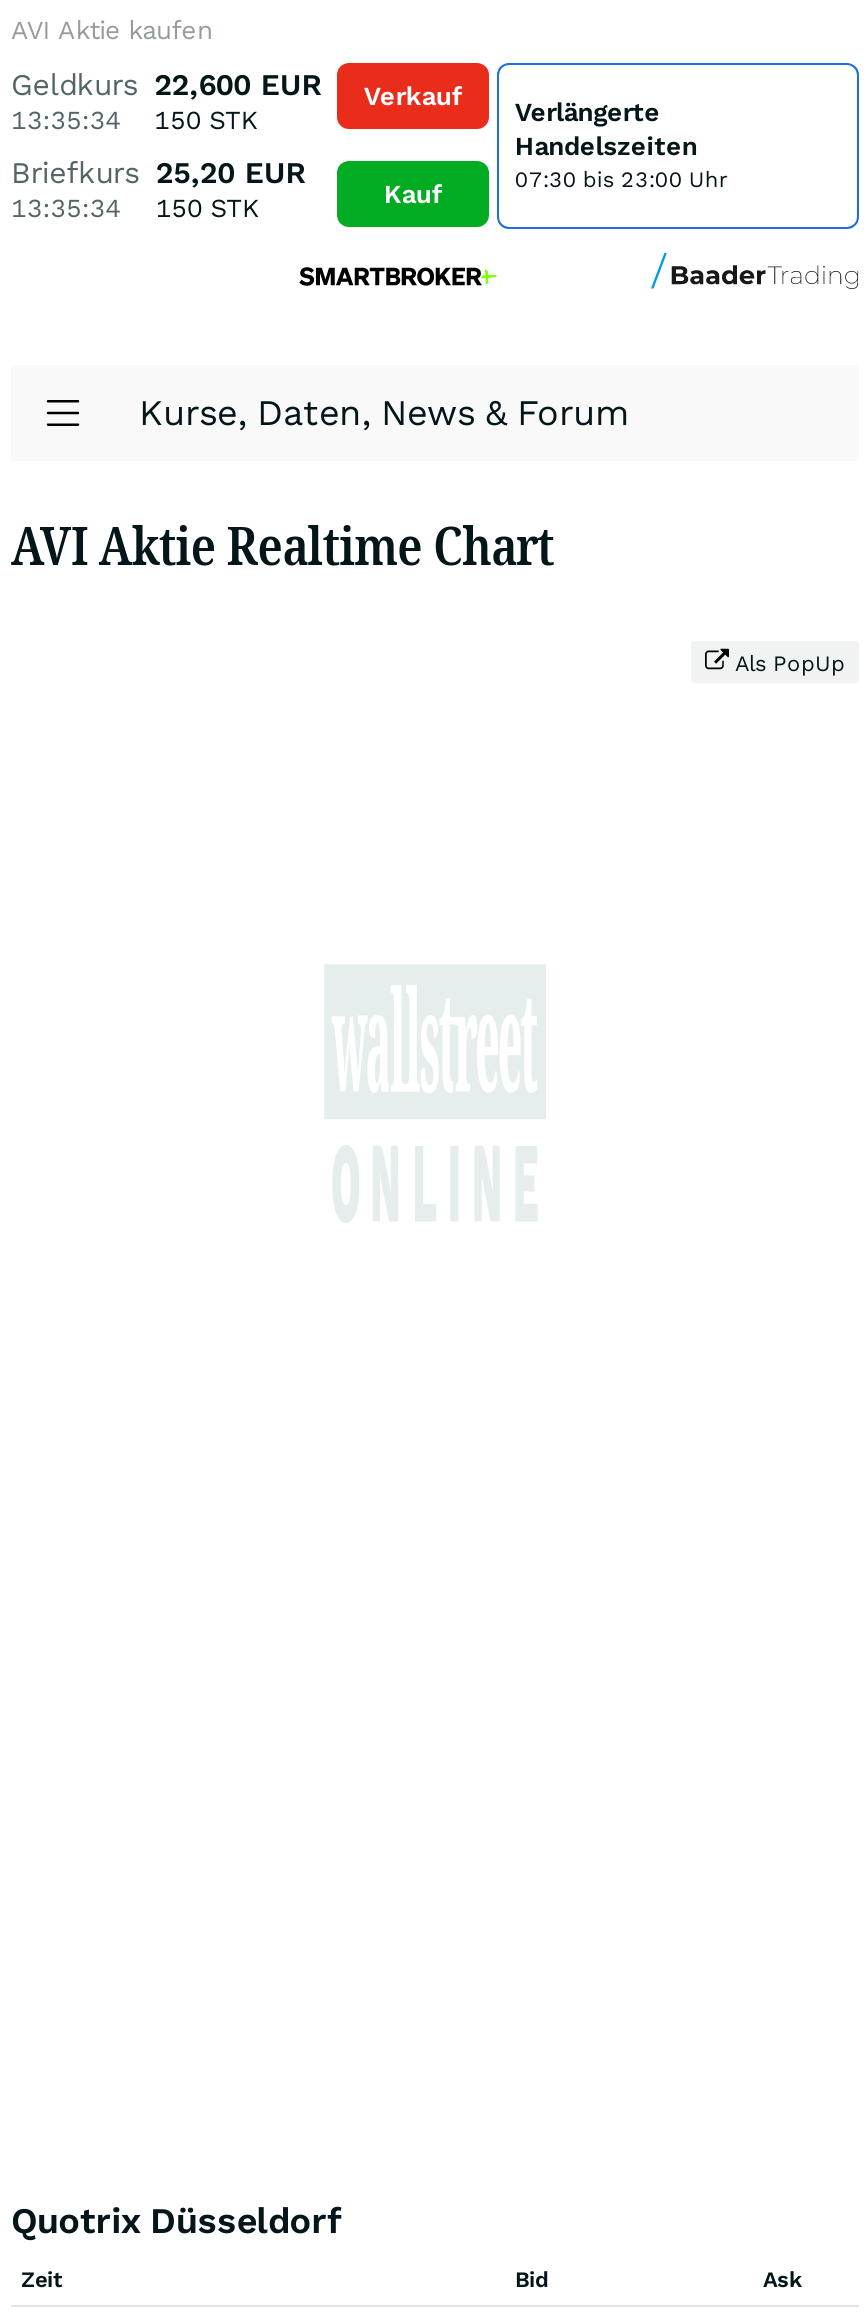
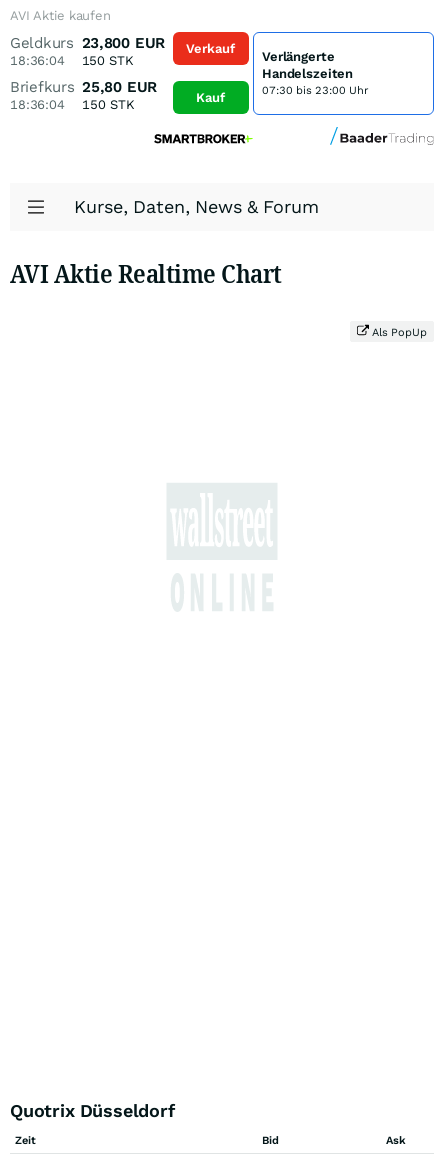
[11,67,462,110] Geldkurs 22,600 EUR Verkauf -> [10,34,235,55] Geldkurs 23,800 EUR Verkauf
[11,105,258,135] 13:35:34 150 STK -> [10,53,134,68] 18:36:04 150 STK
[11,155,305,191] Briefkurs 25,20 EUR -> [10,78,157,96] Briefkurs 25,80 EUR
[11,193,260,223] 13:35:34 150 STK -> [10,97,134,112] 18:36:04 150 STK

